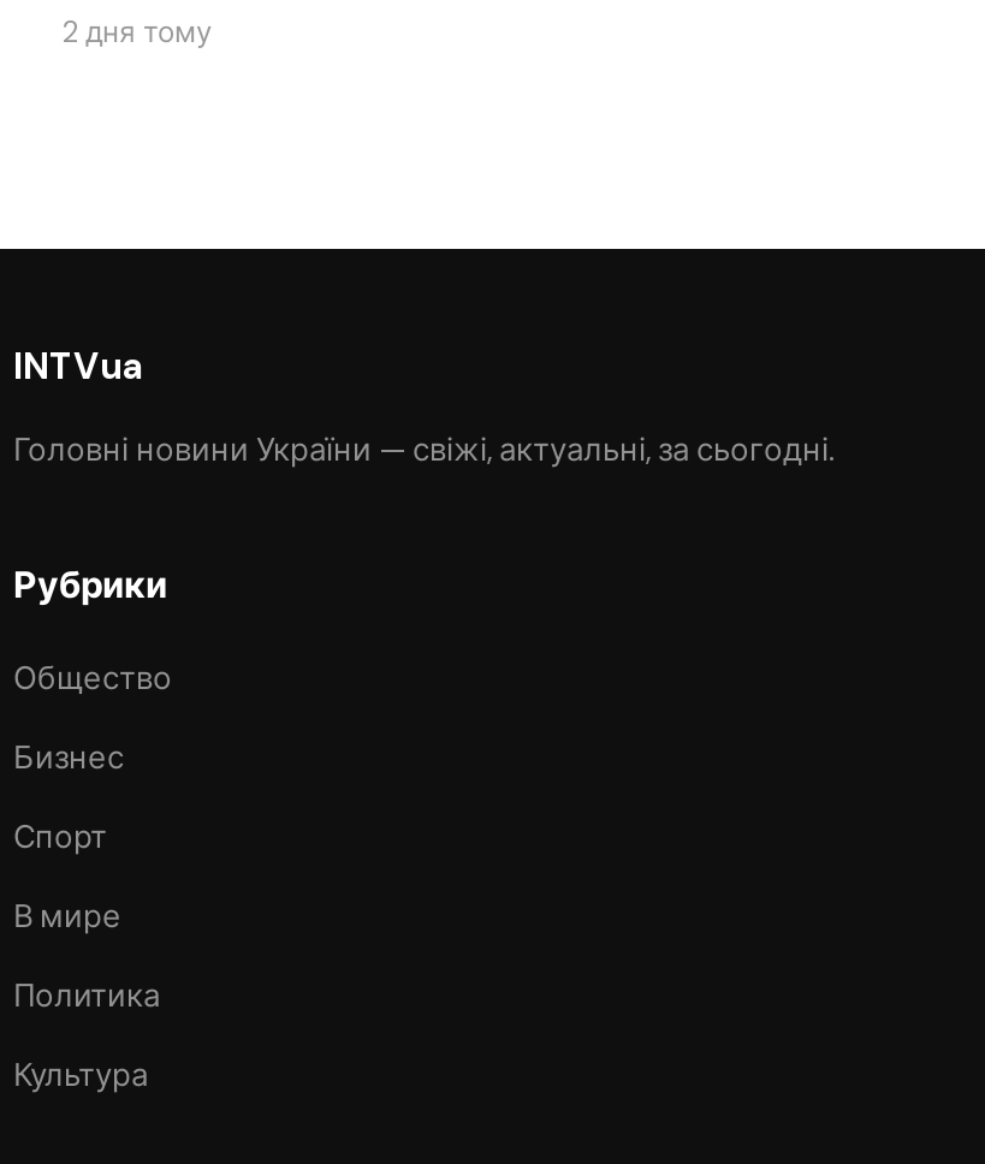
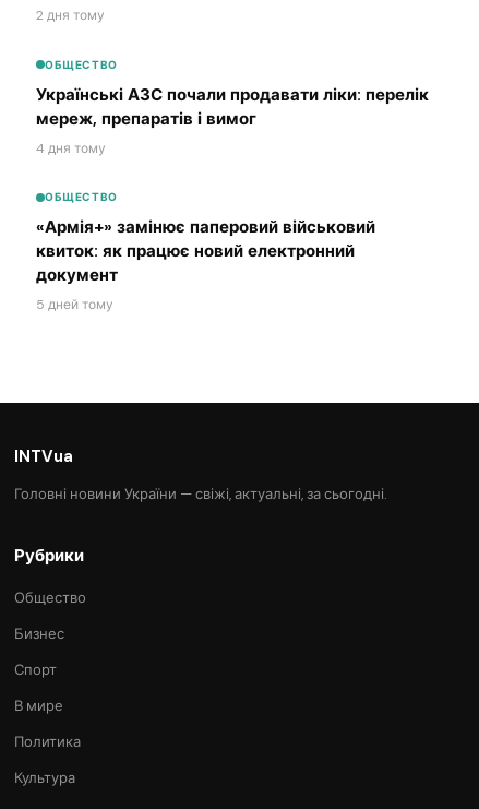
none -> [36,57,429,313] ОБЩЕСТВО | Українські АЗС почали продавати ліки: перелік | мереж, препаратів і вимог | 4 дня тому | ОБЩЕСТВО | «Армія+» замінює паперовий військовий | квиток: як працює новий електронний | документ | 5 дней тому

